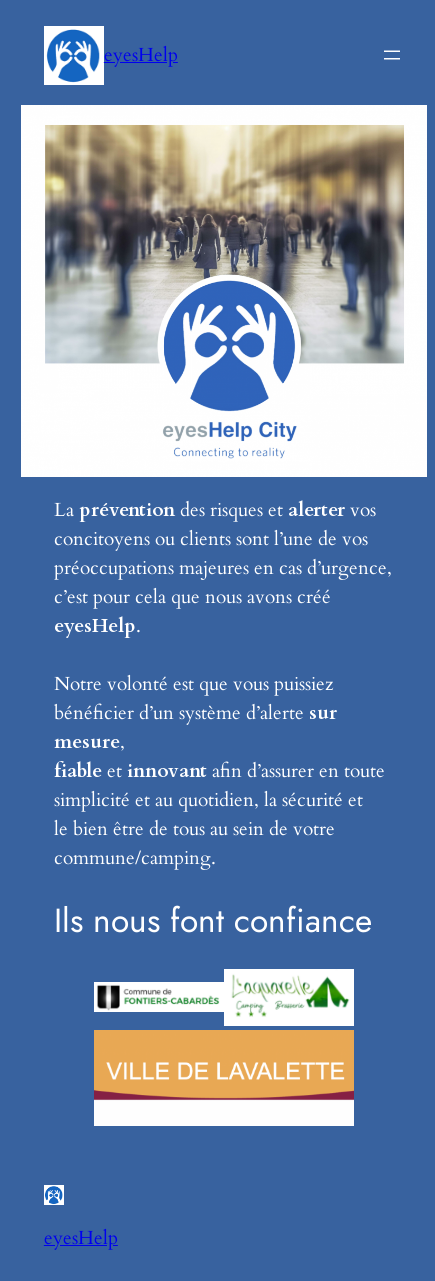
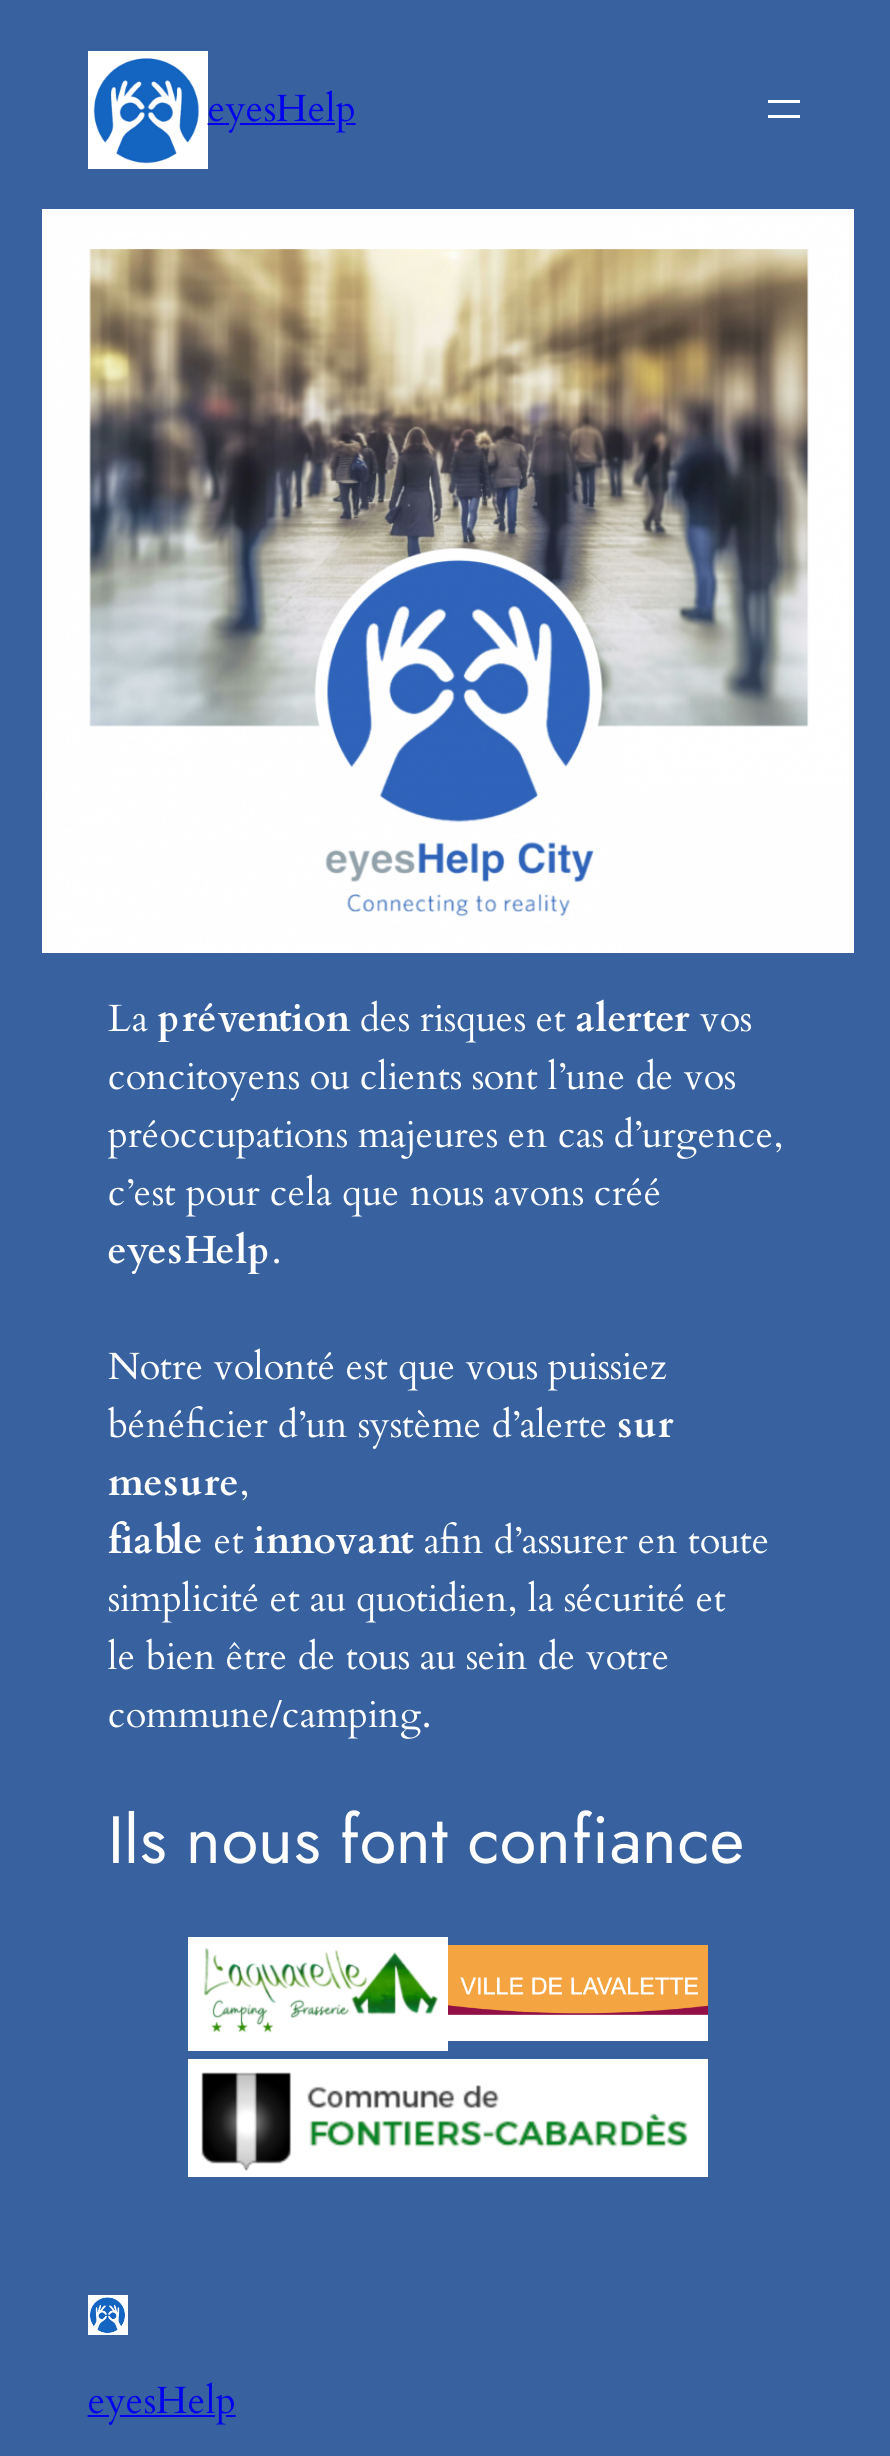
[93,968,355,1121] [image] -> [186,1935,710,2171] [image]

